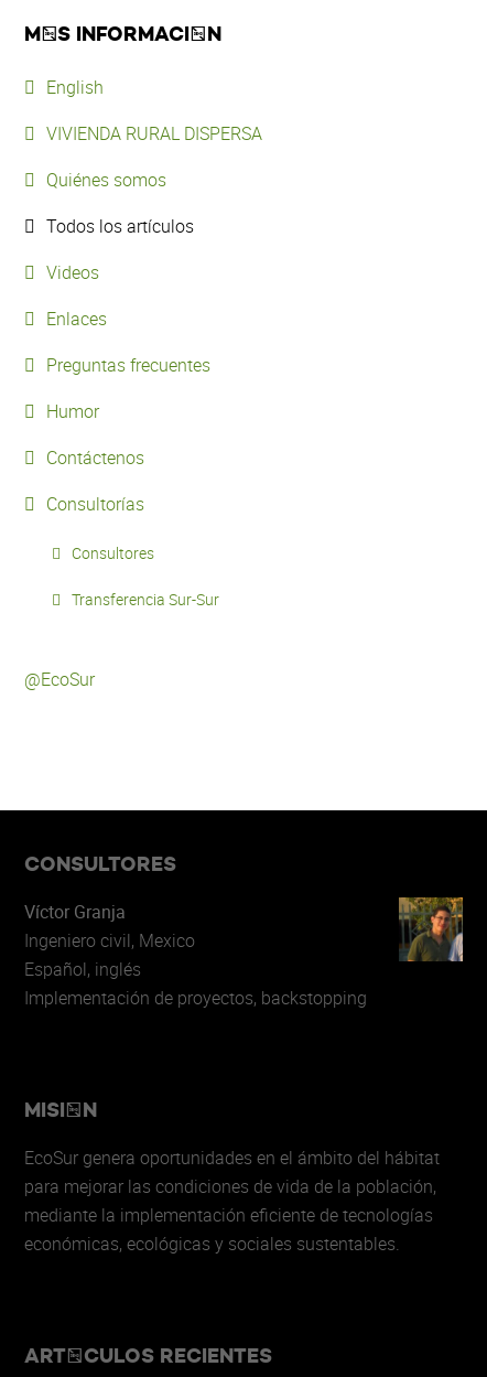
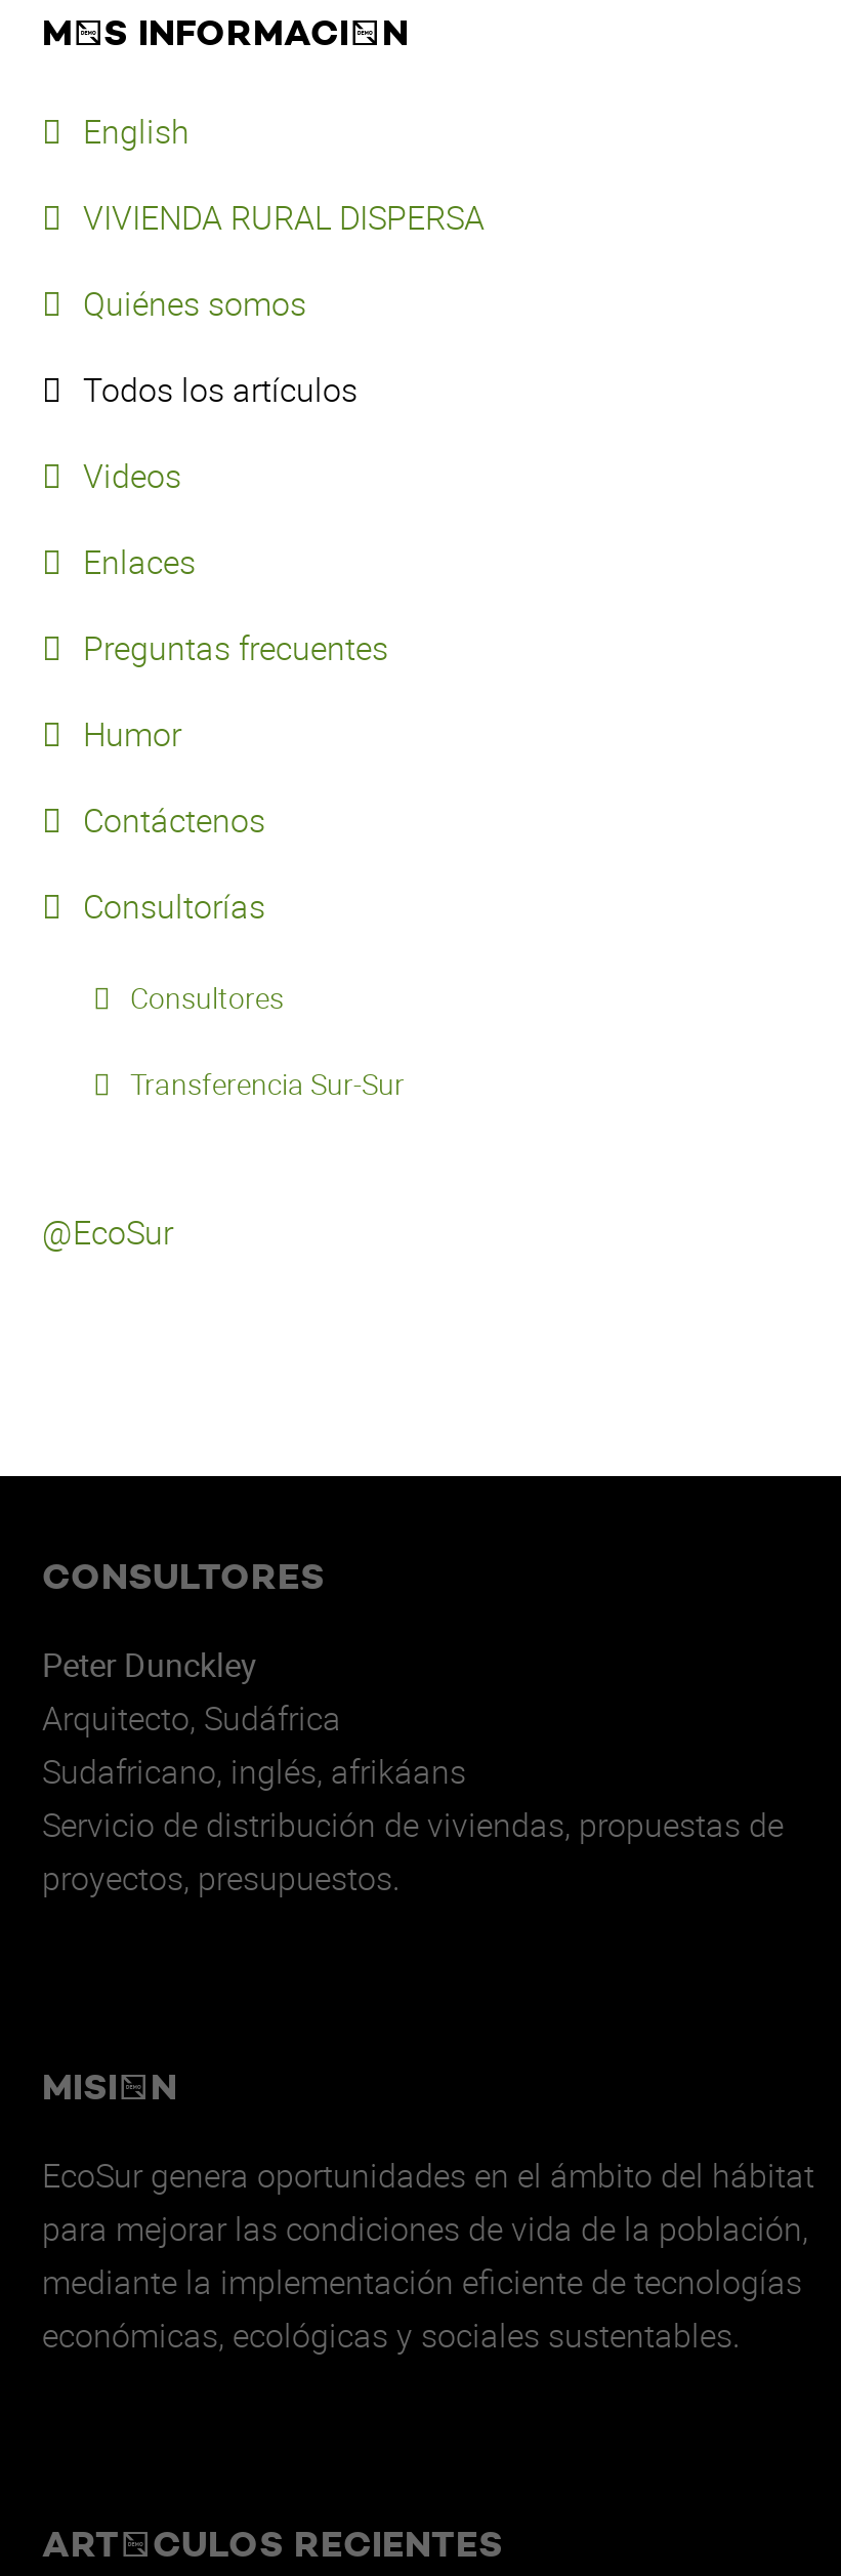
[24,899,367,1010] Víctor Granja | Ingeniero civil, Mexico | Español, inglés | Implementación de proyectos, backstopping -> [42,1642,784,1900] Peter Dunckley | Arquitecto, Sudáfrica | Sudafricano, inglés, afrikáans | Servicio de distribución de viviendas, propuestas de | proyectos, presupuestos.
[398,896,464,962] [image] -> none

